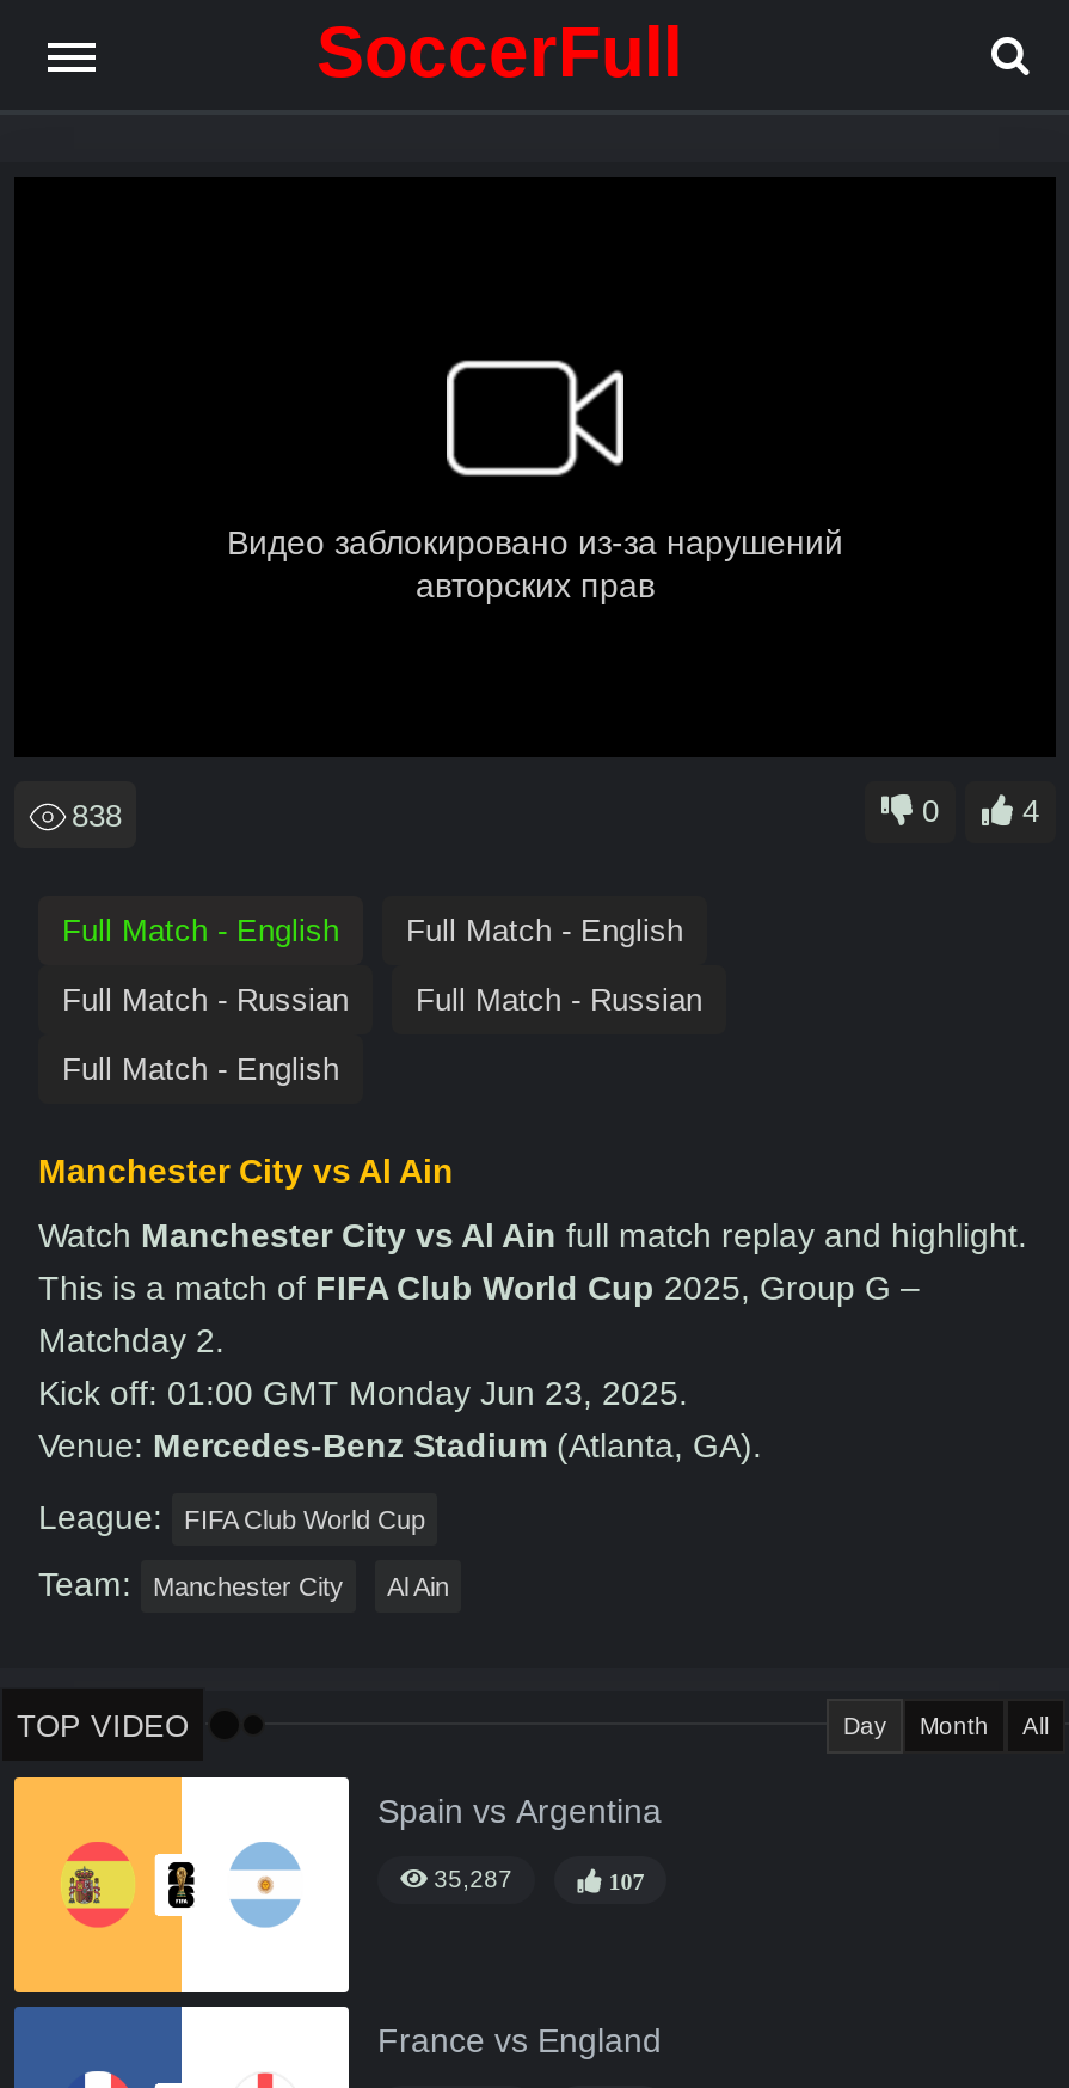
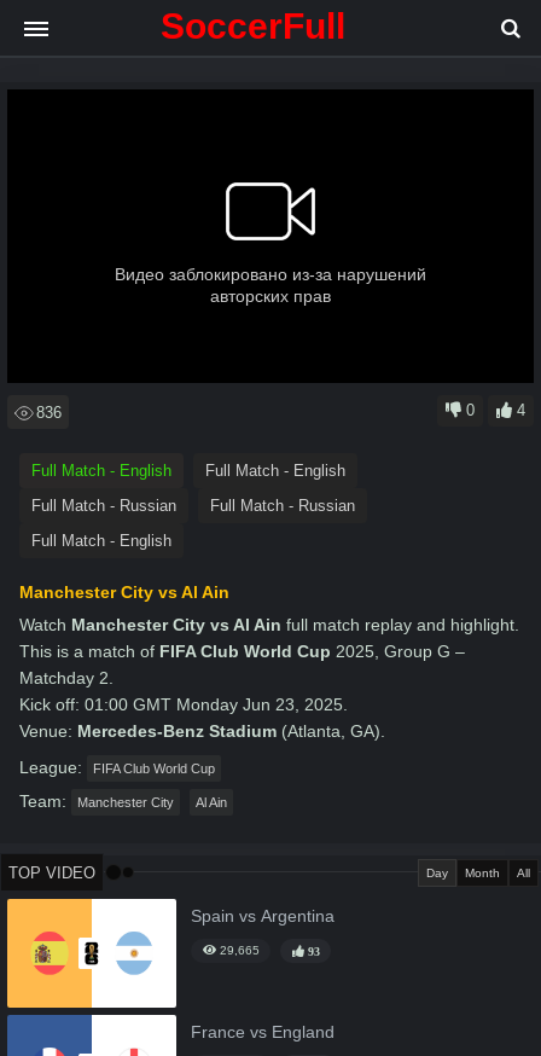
[72,799,122,834] 838 -> [36,404,62,422] 836
[427,1865,513,1892] 35,287 -> [216,943,259,957] 29,665
[602,1868,645,1892] 107 -> [304,945,320,957] 93

